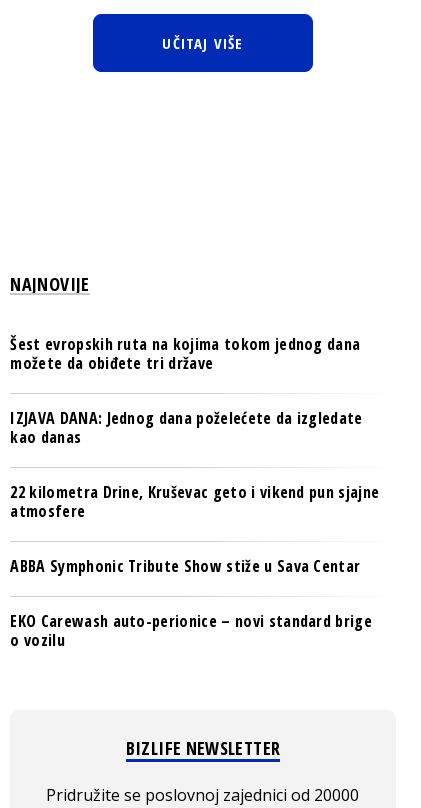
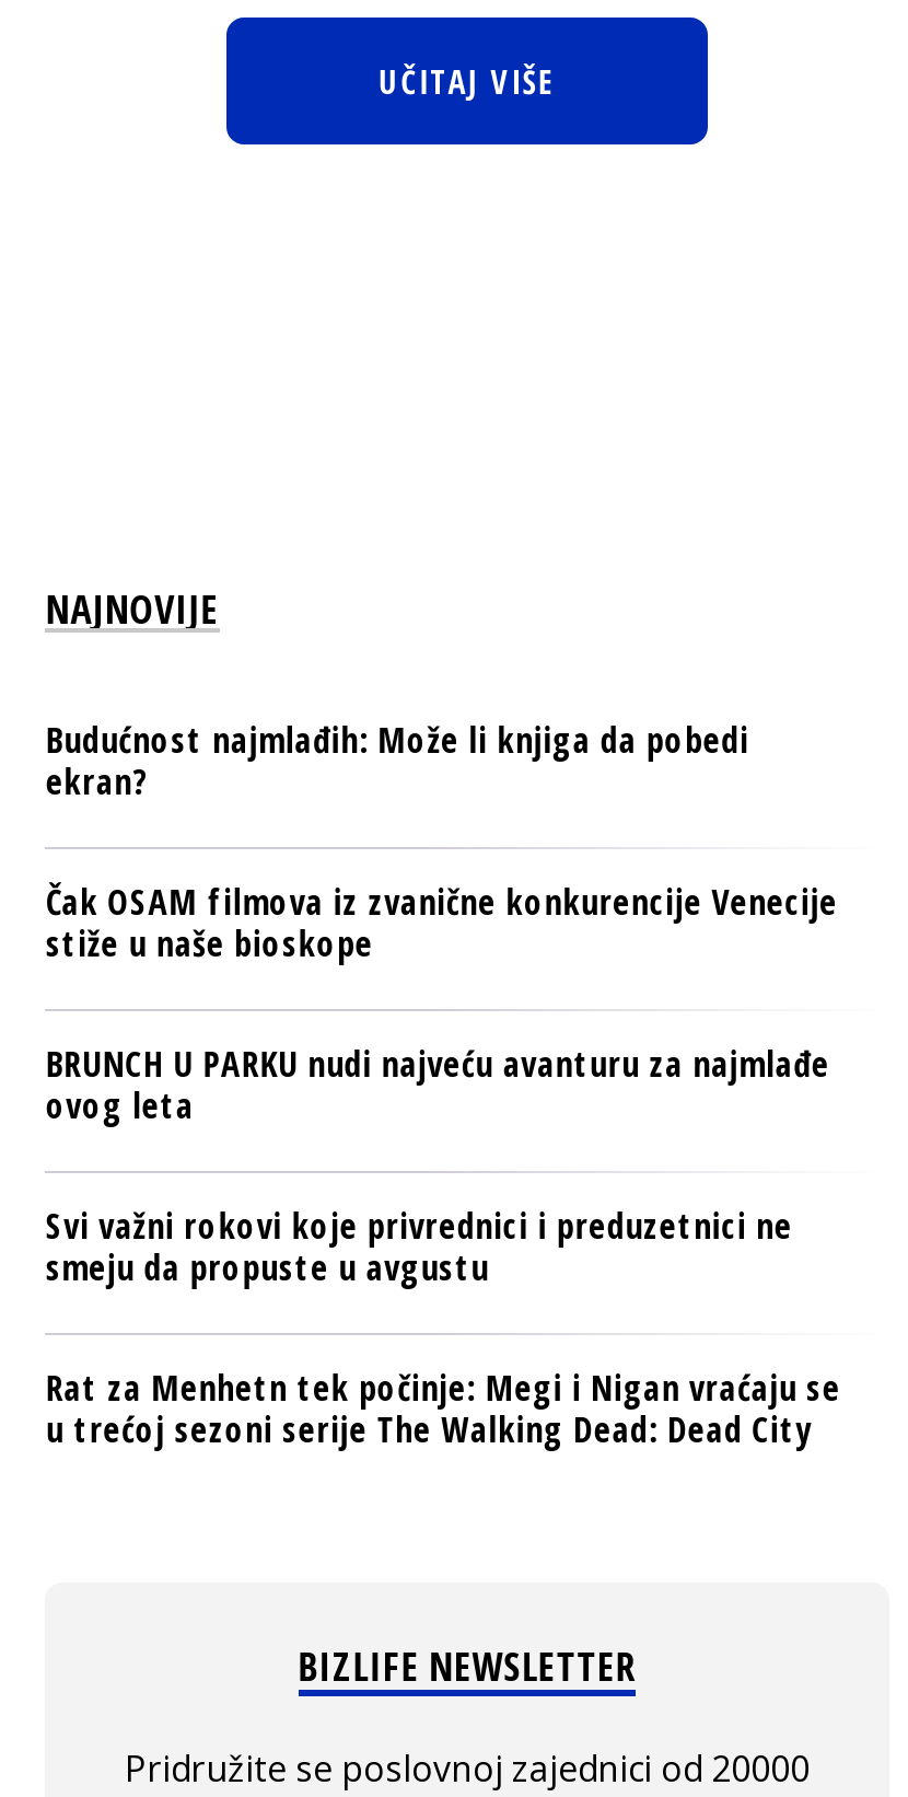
[10,333,360,374] Šest evropskih ruta na kojima tokom jednog dana | možete da obiđete tri države -> [46,716,749,805] Budućnost najmlađih: Može li knjiga da pobedi | ekran?
[10,407,363,448] IZJAVA DANA: Jednog dana poželećete da izgledate | kao danas -> [46,877,838,967] Čak OSAM filmova iz zvanične konkurencije Venecije | stiže u naše bioskope
[10,481,379,522] 22 kilometra Drine, Kruševac geto i vikend pun sjajne | atmosfere -> [46,1039,830,1129] BRUNCH U PARKU nudi najveću avanturu za najmlađe | ovog leta
[10,555,360,577] ABBA Symphonic Tribute Show stiže u Sava Centar -> [46,1201,792,1291] Svi važni rokovi koje privrednici i preduzetnici ne | smeju da propuste u avgustu
[10,610,372,651] EKO Carewash auto-perionice – novi standard brige | o vozilu -> [46,1363,841,1453] Rat za Menhetn tek počinje: Megi i Nigan vraćaju se | u trećoj sezoni serije The Walking Dead: Dead City

